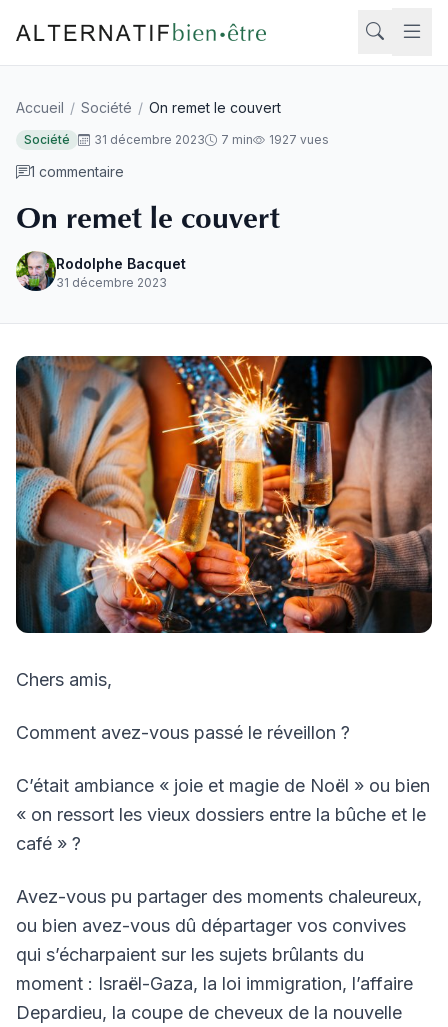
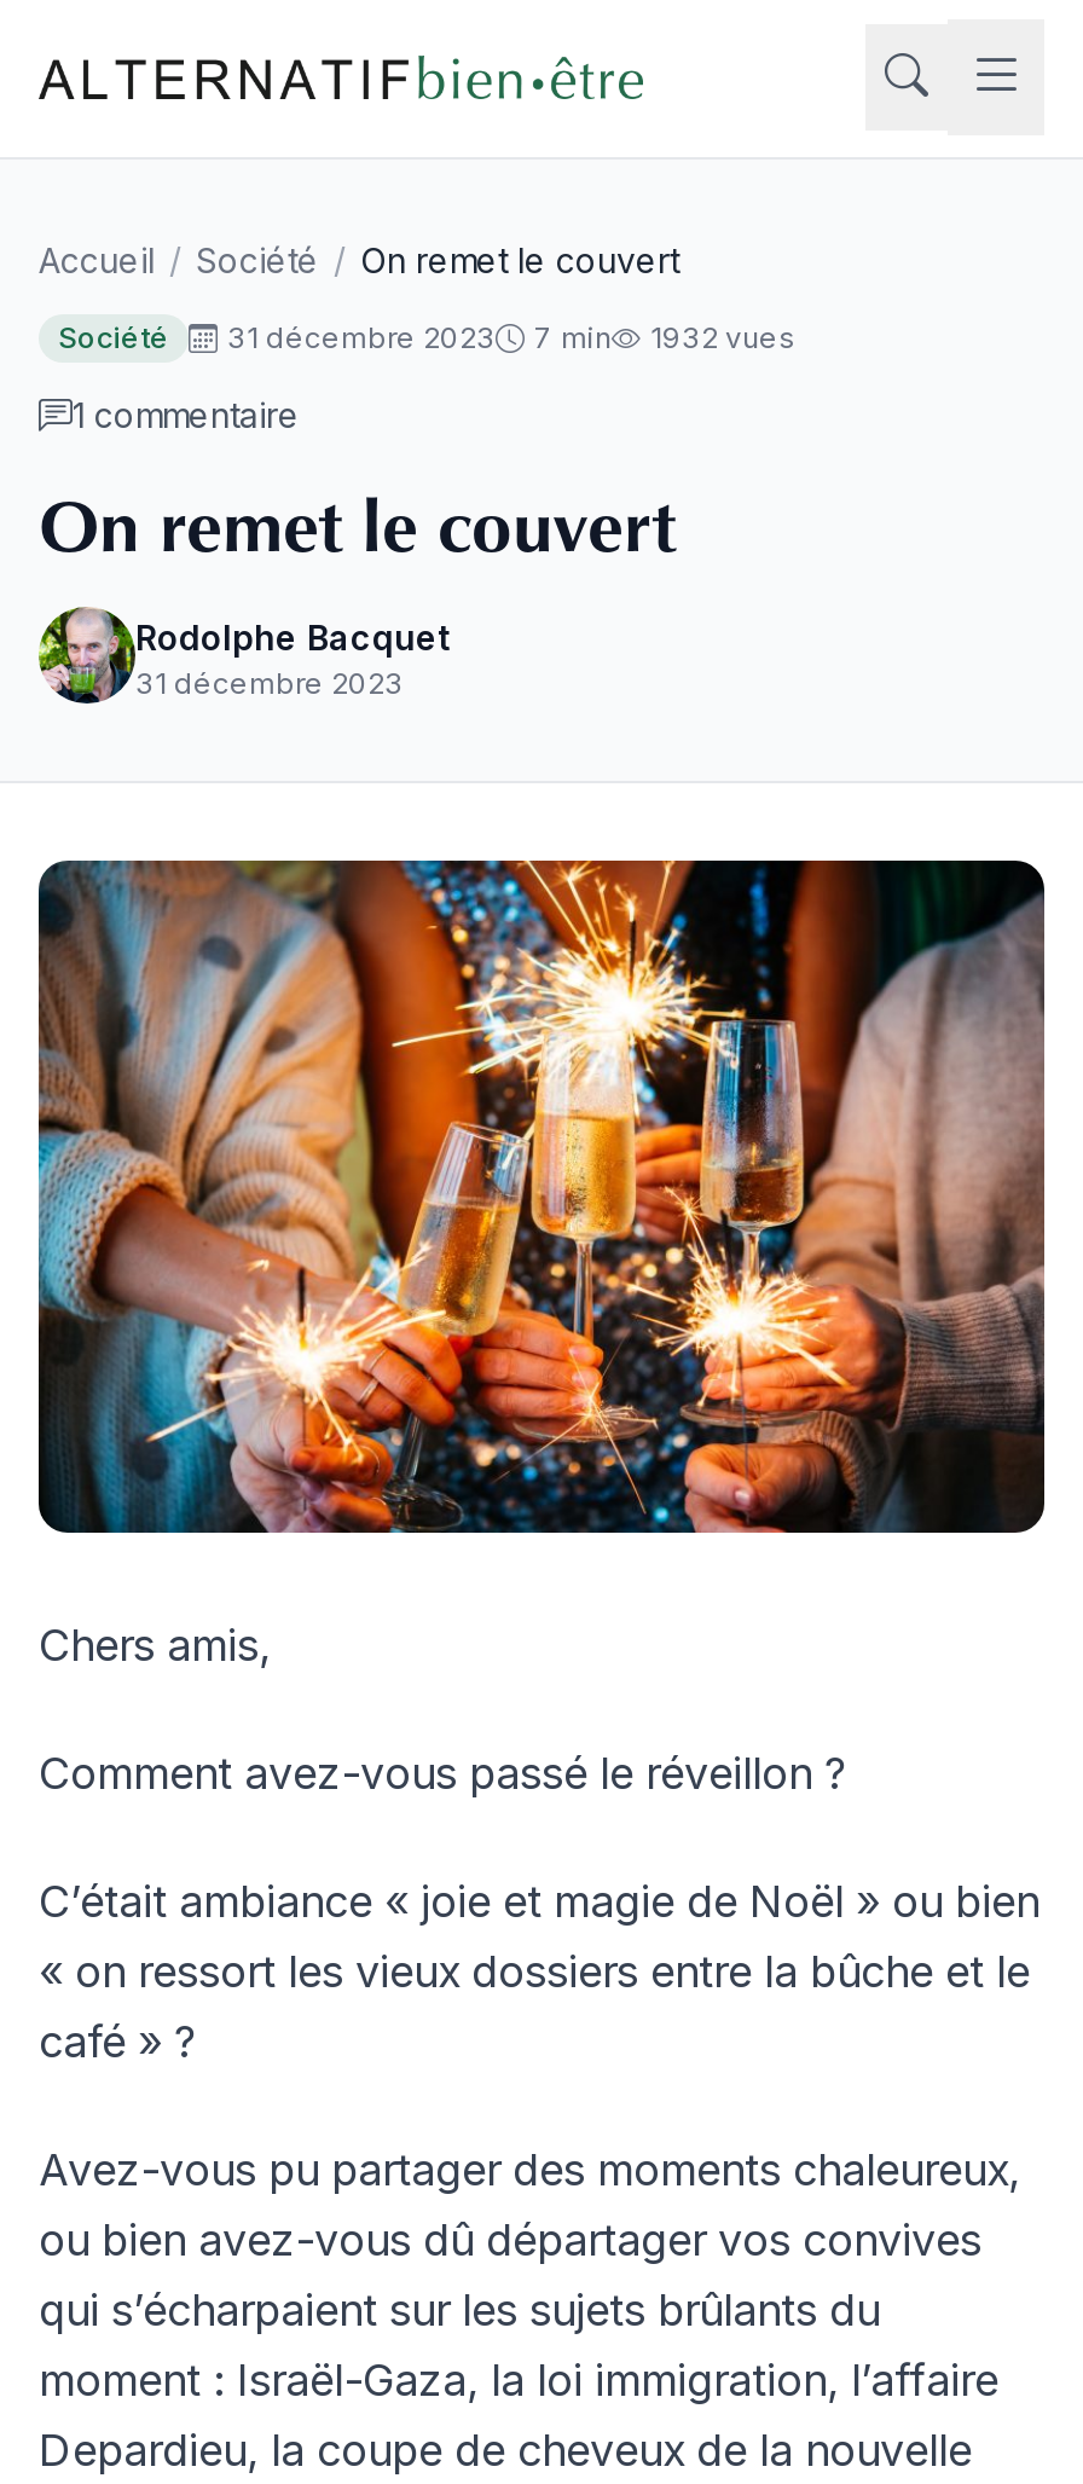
[24,132,329,147] Société 31 décembre 2023 7 min 1927 vues -> [58,319,795,355] Société 31 décembre 2023 7 min 1932 vues

